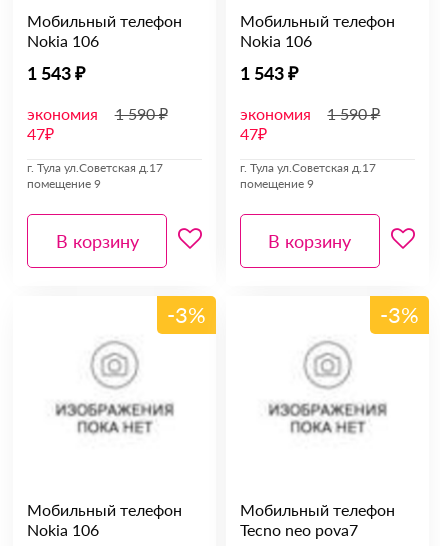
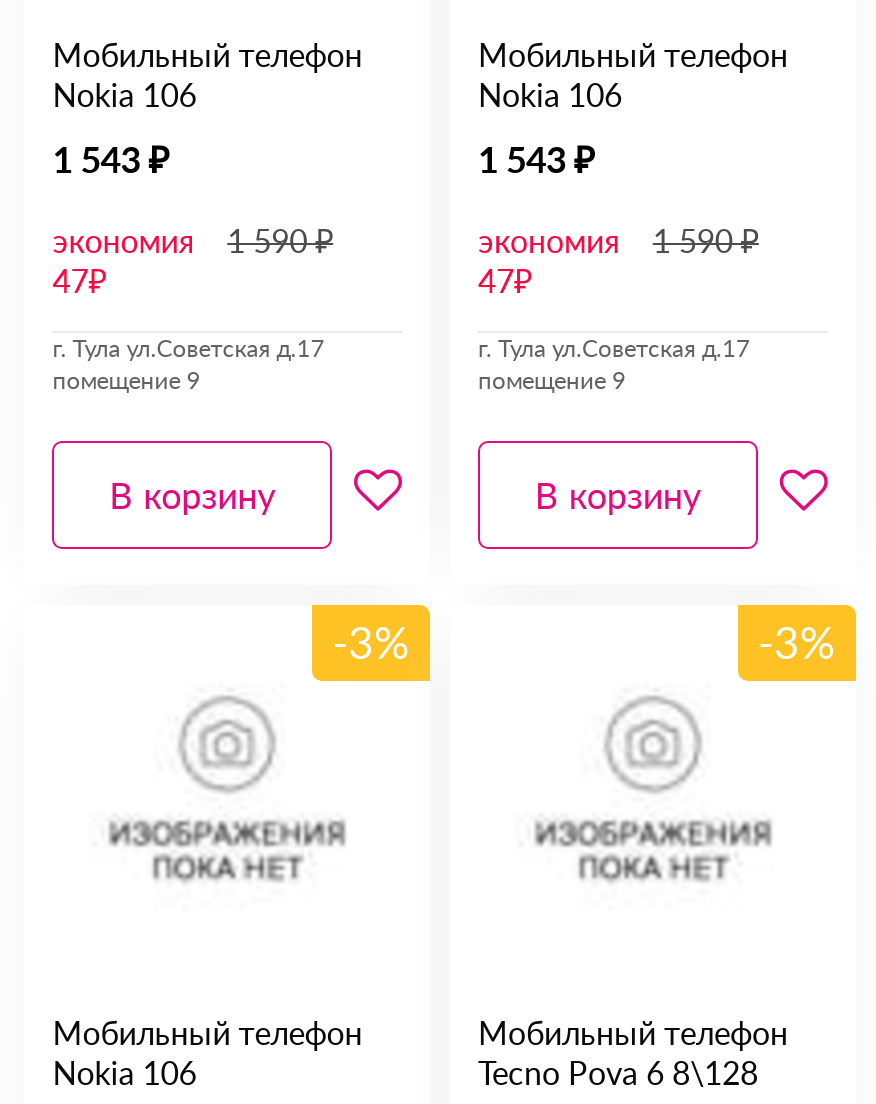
[240,519,358,538] Tecno neo pova7 -> [478,1053,758,1091] Tecno Pova 6 8\128

